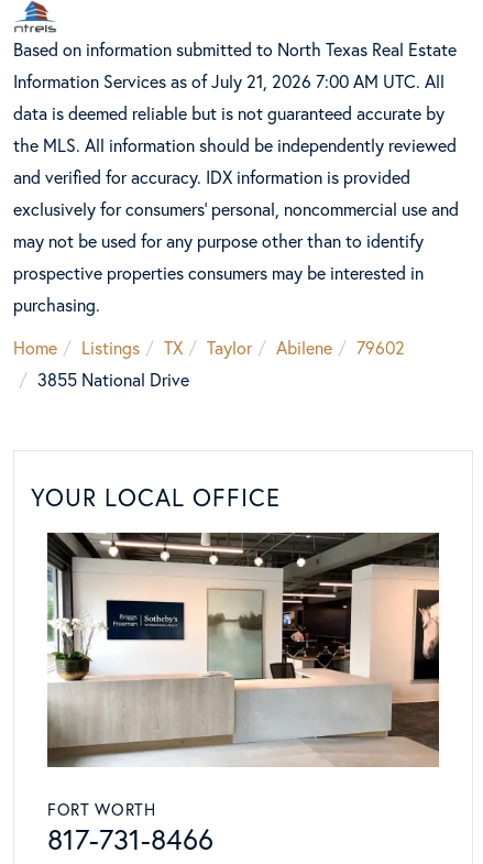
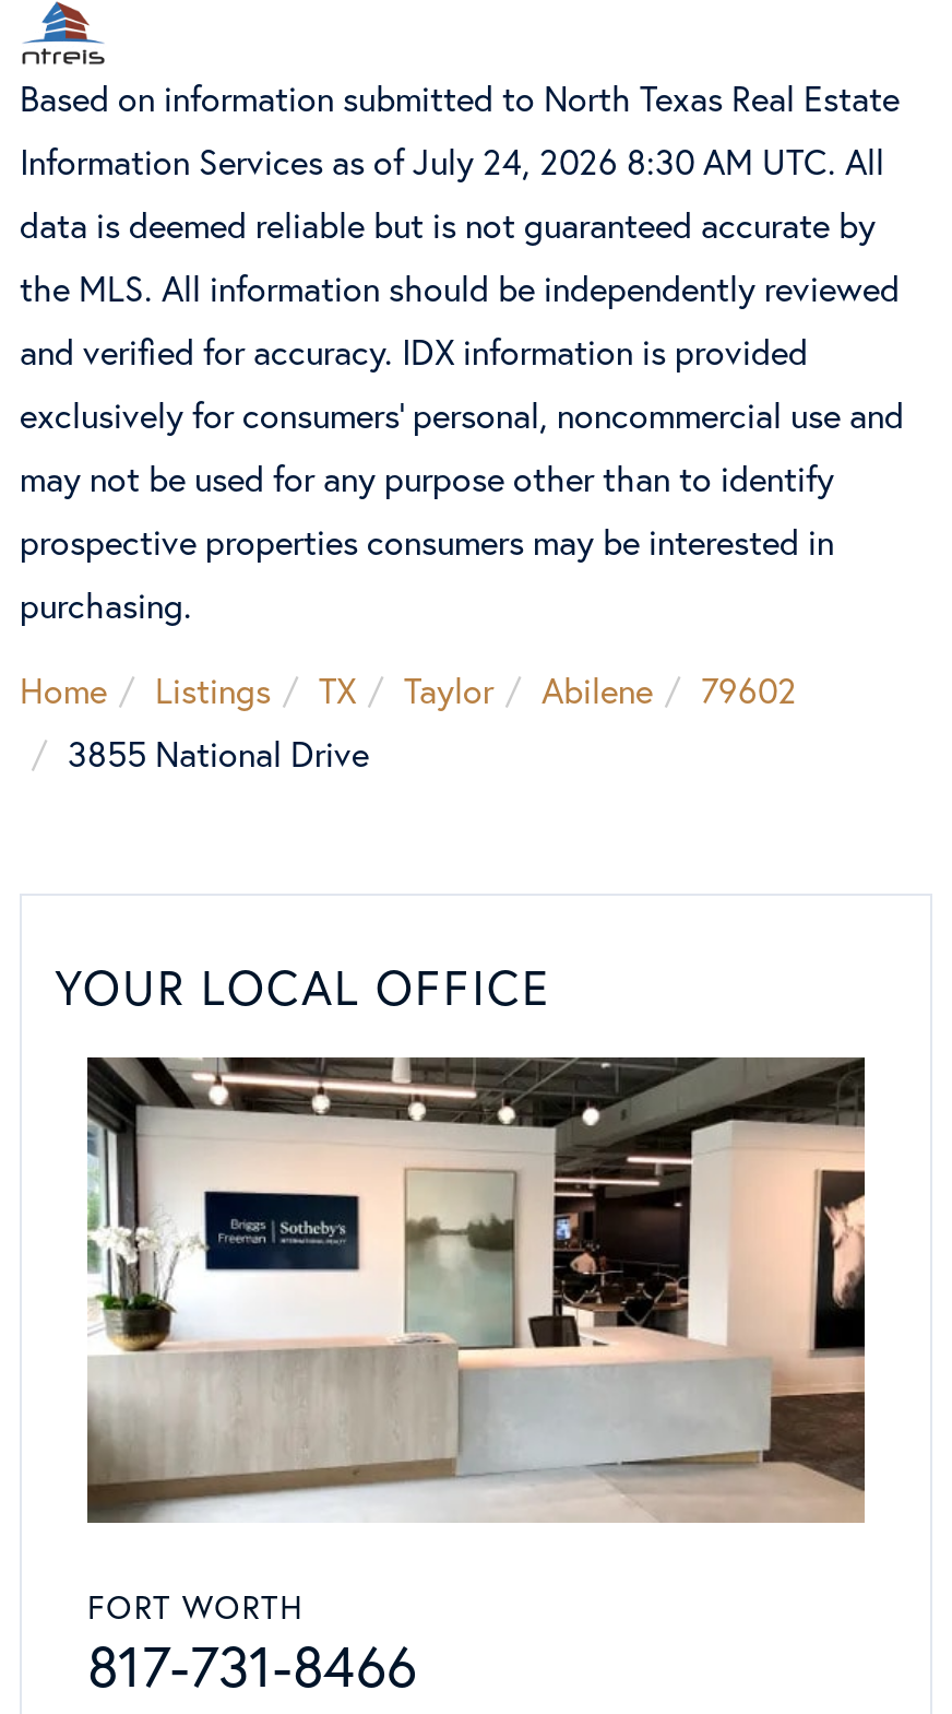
[13,69,444,92] Information Services as of July 21, 2026 7:00 AM UTC. All -> [20,137,884,183] Information Services as of July 24, 2026 8:30 AM UTC. All

